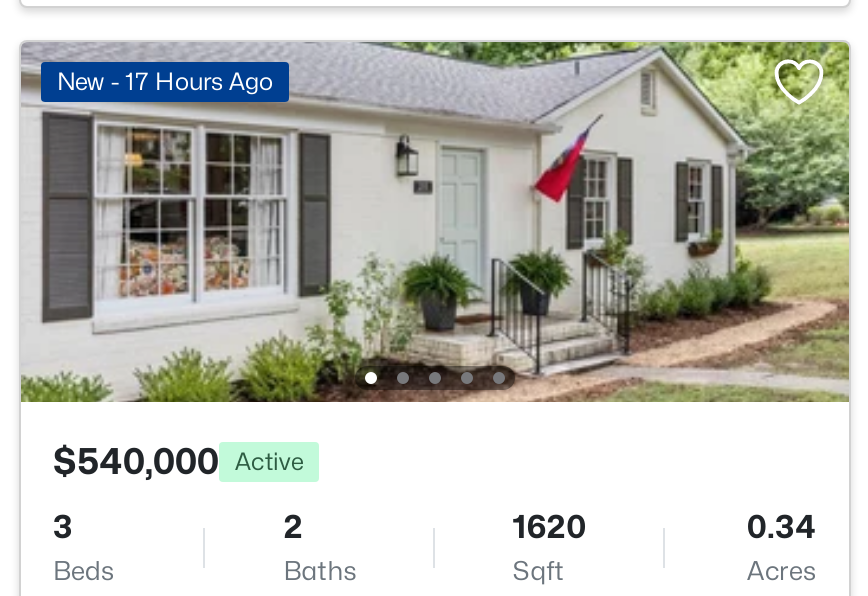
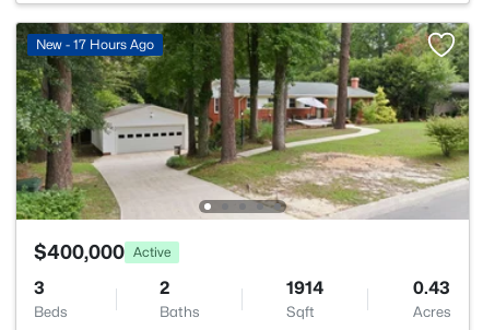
[21,40,851,482] [image] | $540,000 Active -> [15,22,469,263] [image] | $400,000 Active
[513,508,587,546] 1620 -> [287,278,324,298] 1914
[747,508,815,546] 0.34 -> [413,278,450,298] 0.43

